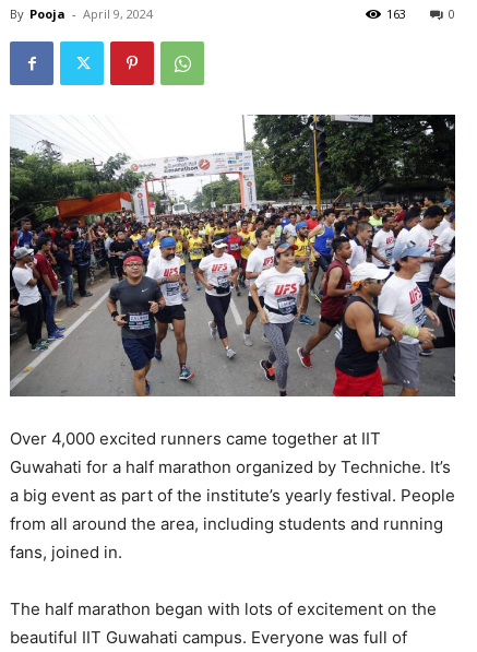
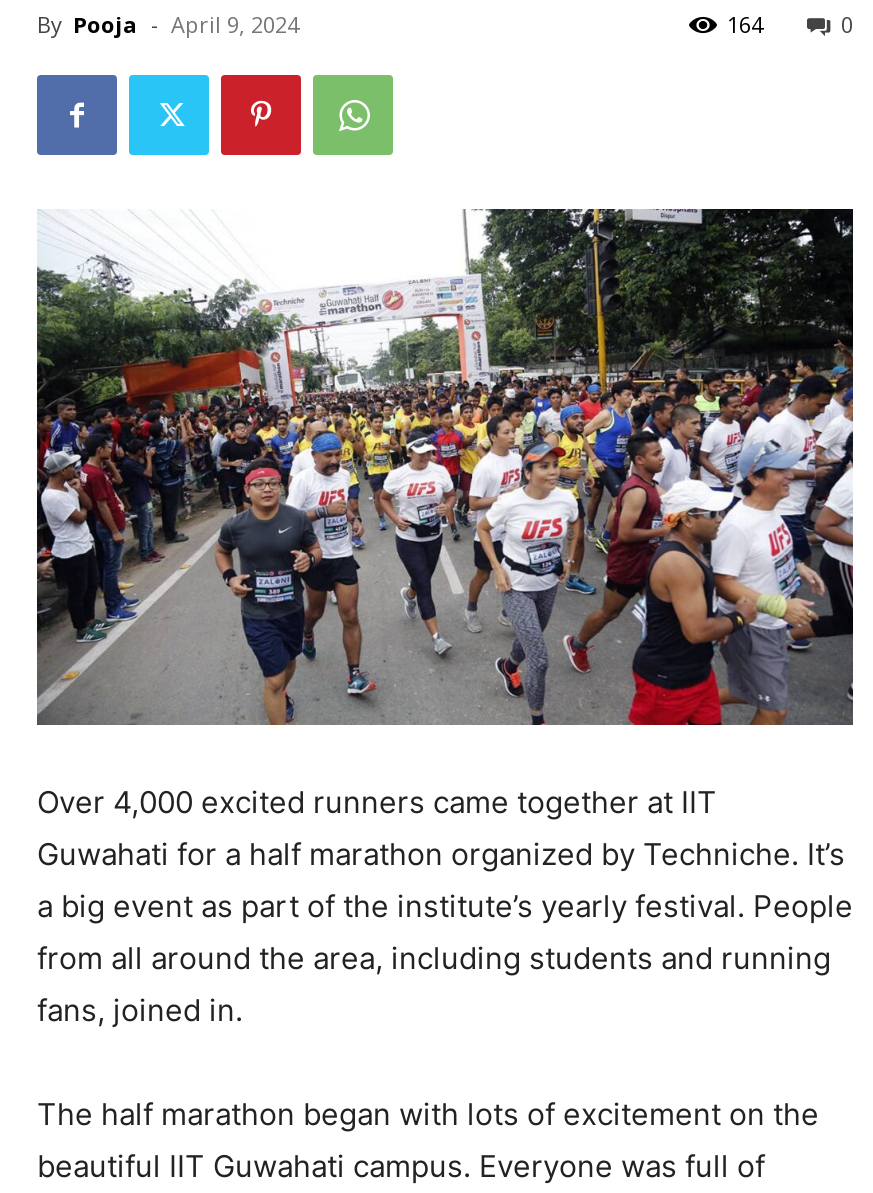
[386,6,406,22] 163 -> [727,9,763,39] 164

